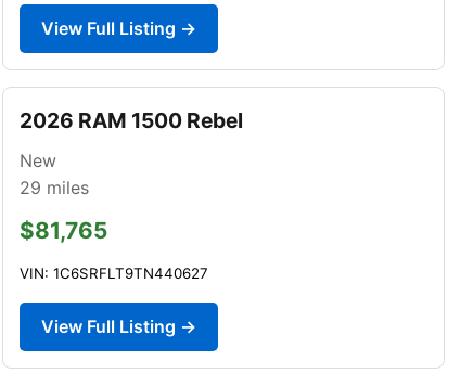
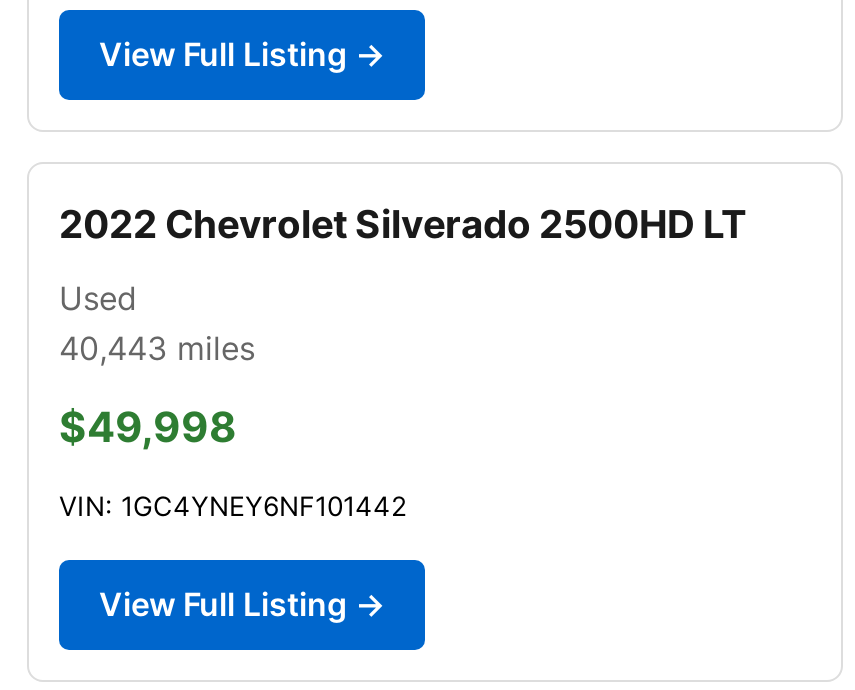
[20,107,243,133] 2026 RAM 1500 Rebel -> [59,200,747,248] 2022 Chevrolet Silverado 2500HD LT
[20,150,89,198] New | 29 miles -> [59,278,255,368] Used | 40,443 miles
[20,217,107,244] $81,765 -> [59,402,237,452] $49,998
[20,264,208,282] VIN: 1C6SRFLT9TN440627 -> [59,490,407,522] VIN: 1GC4YNEY6NF101442

